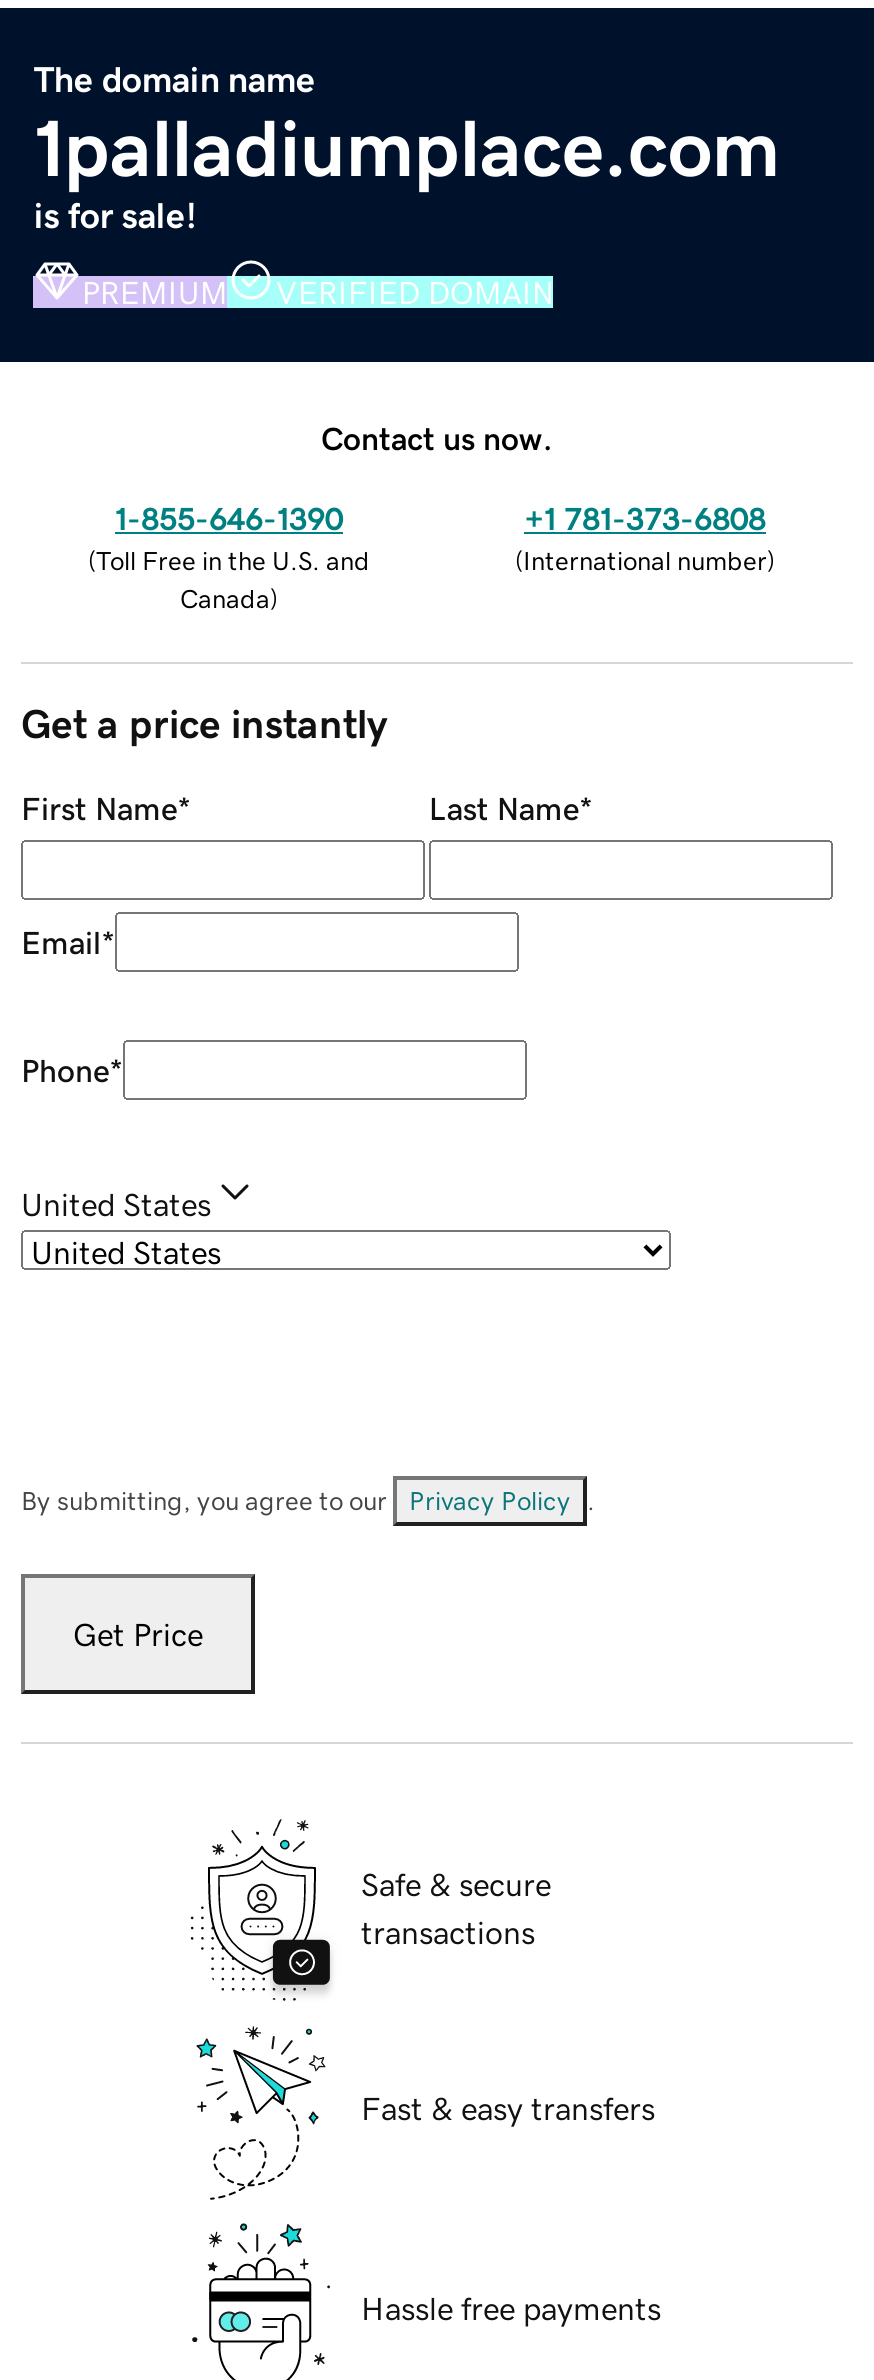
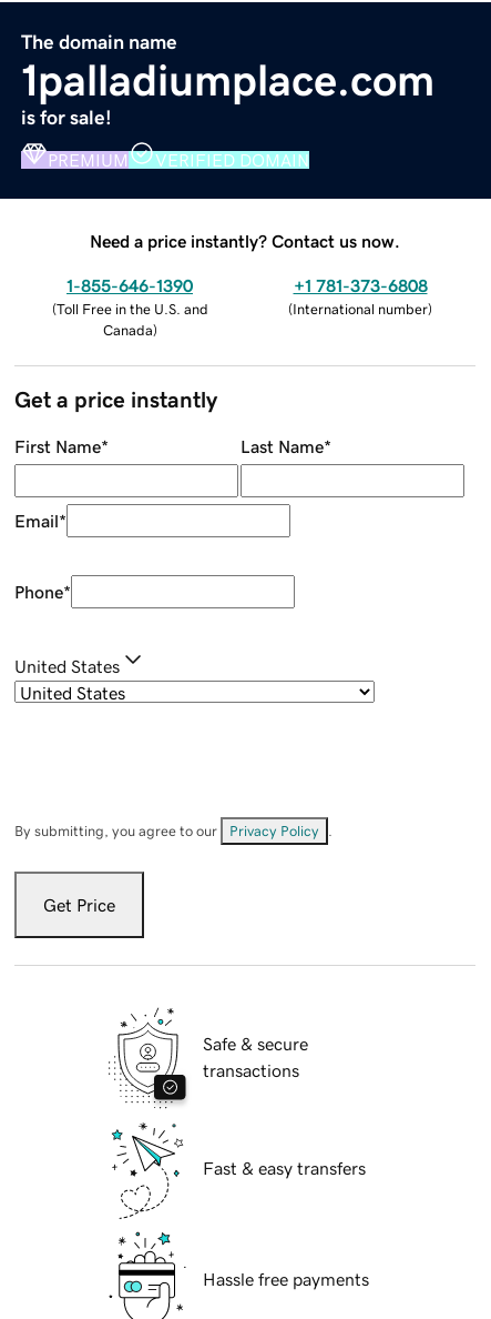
[321,421,553,453] Contact us now. -> [90,232,400,249] Need a price instantly? Contact us now.

